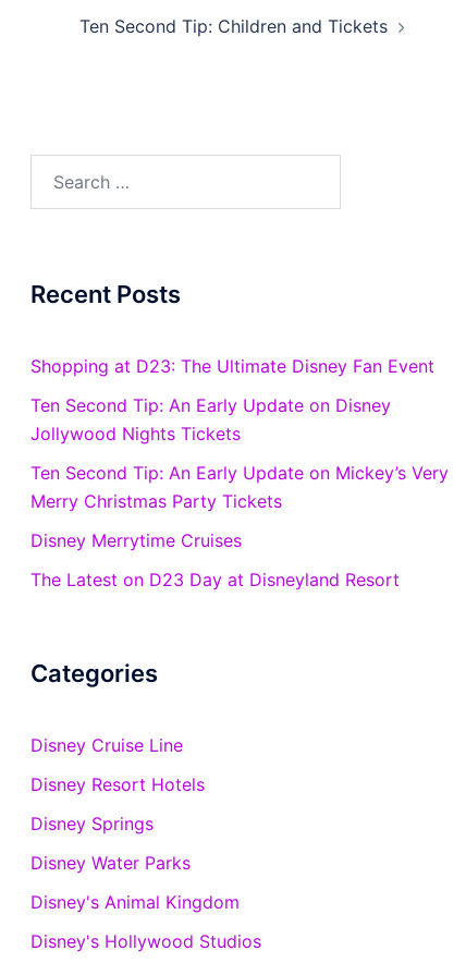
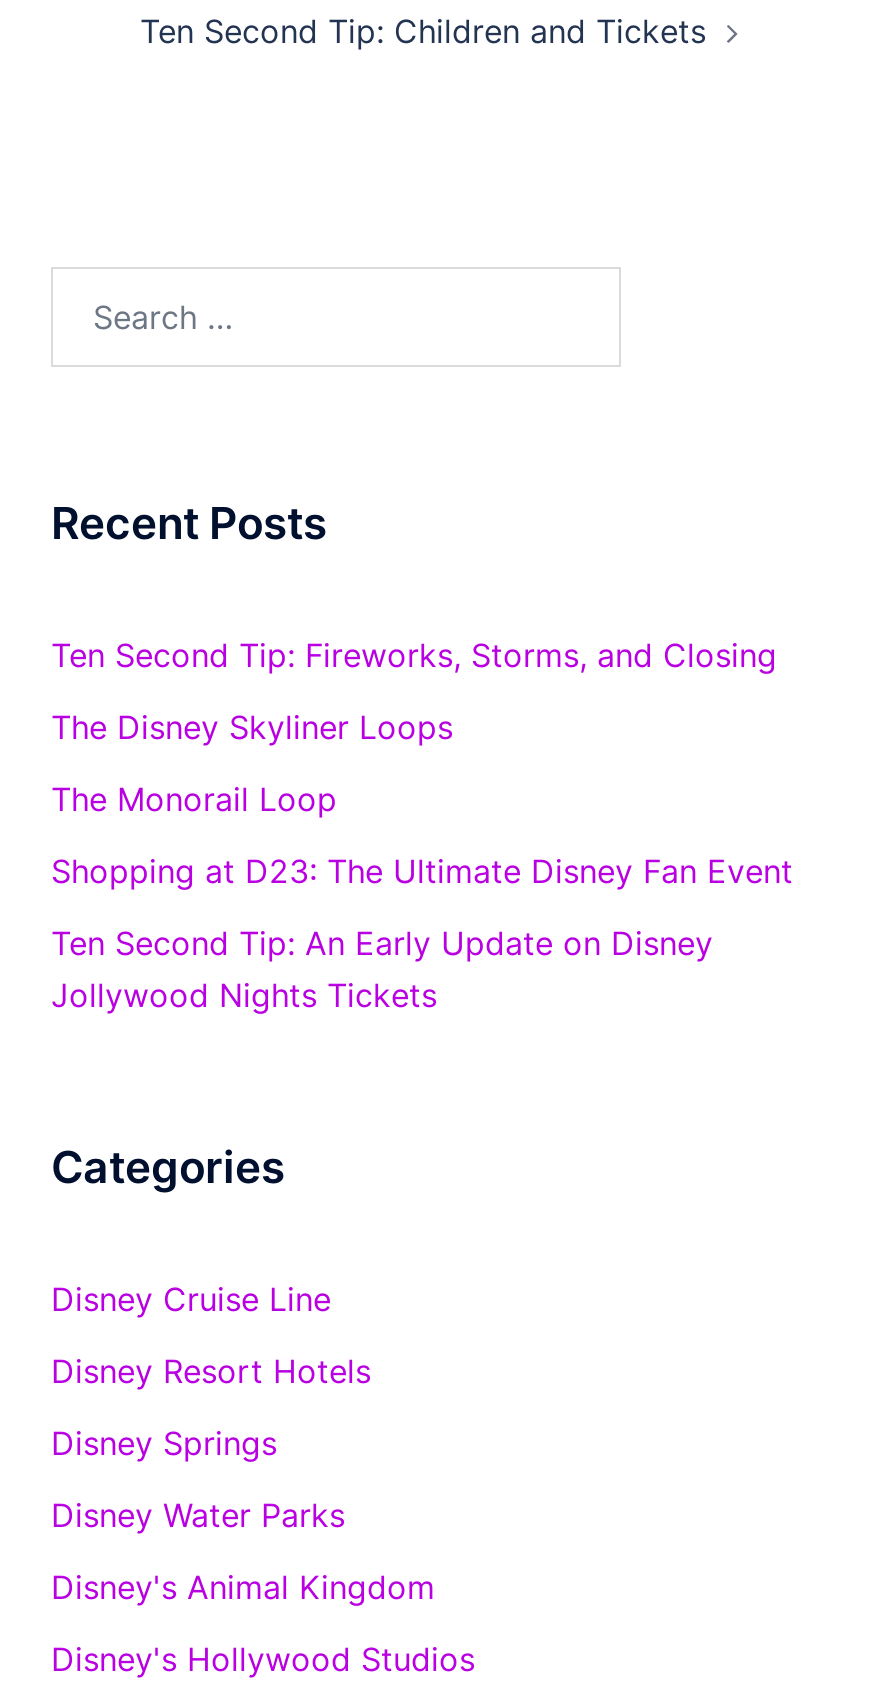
none -> [51,635,777,819] Ten Second Tip: Fireworks, Storms, and Closing | The Disney Skyliner Loops | The Monorail Loop
moved [30,356,434,445] -> [51,851,793,1015]: Shopping at D23: The Ultimate Disney Fan Event | Ten Second Tip: An Early Update on Disney | Jollywood Nights Tickets
[30,462,449,591] Ten Second Tip: An Early Update on Mickey’s Very | Merry Christmas Party Tickets | Disney Merrytime Cruises | The Latest on D23 Day at Disneyland Resort -> none

